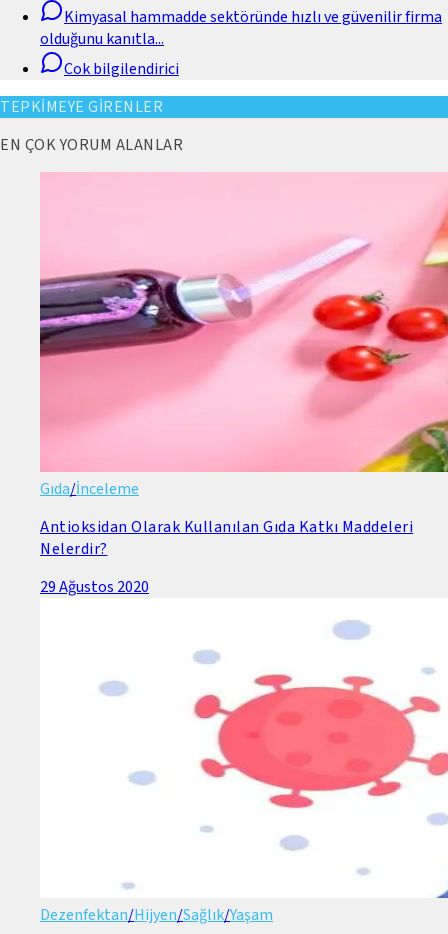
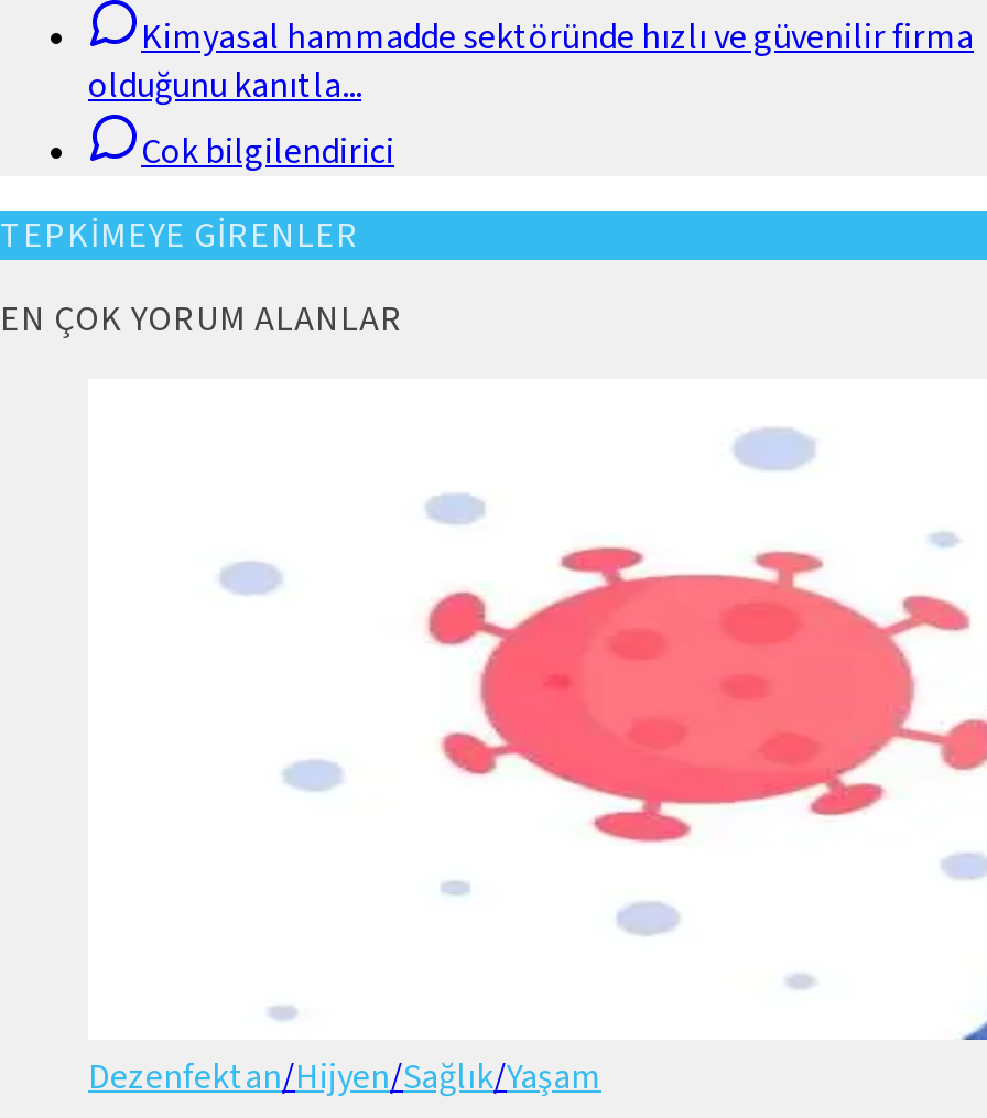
[39,172,445,598] [image] | Gıda/İnceleme | Antioksidan Olarak Kullanılan Gıda Katkı Maddeleri | Nelerdir? | 29 Ağustos 2020 -> none

